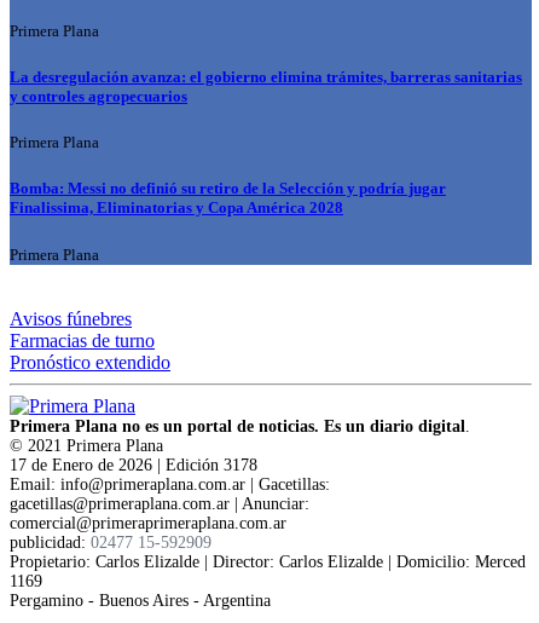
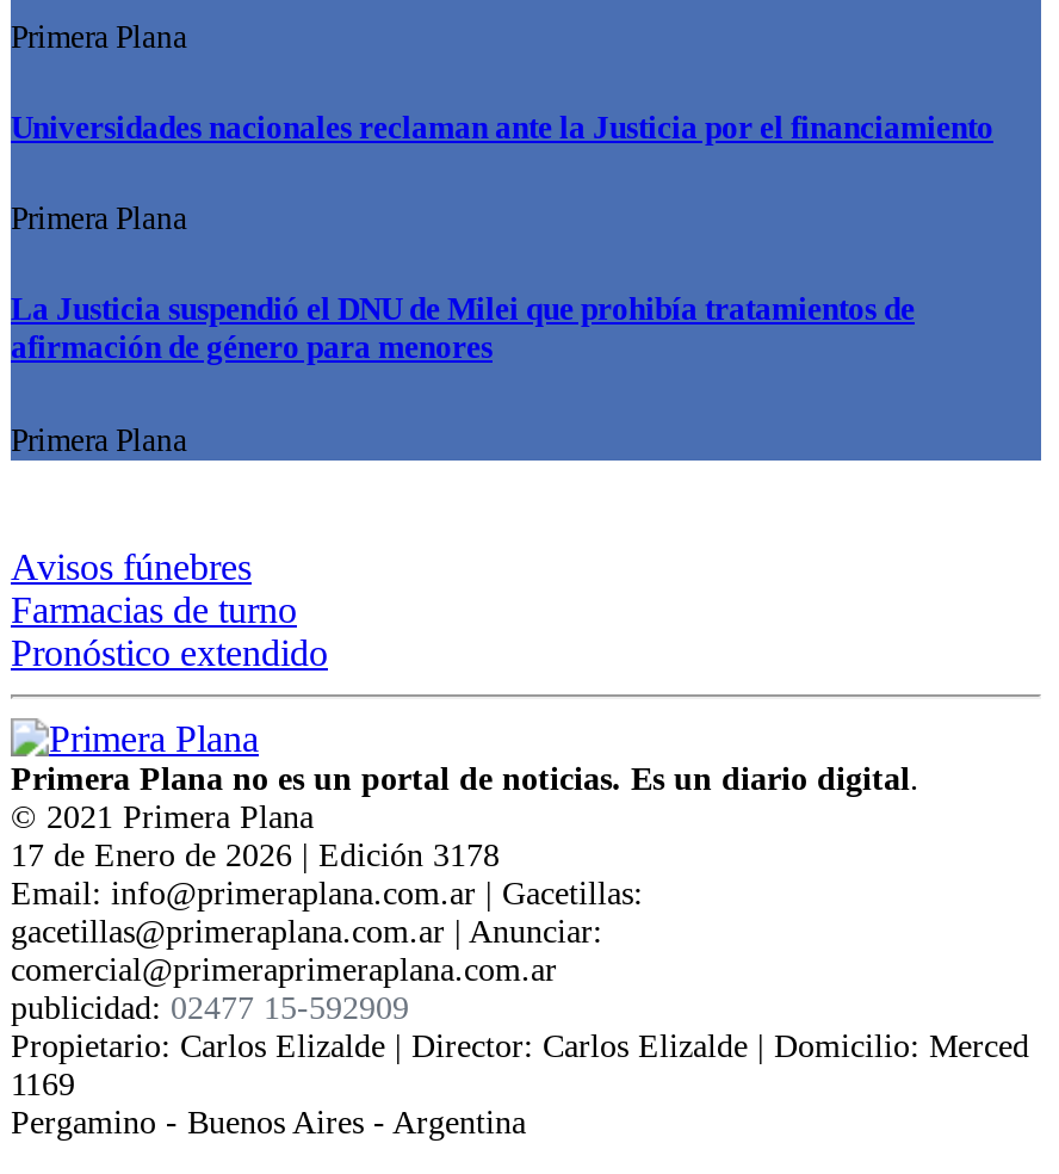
[10,68,522,105] La desregulación avanza: el gobierno elimina trámites, barreras sanitarias | y controles agropecuarios -> [11,110,993,146] Universidades nacionales reclaman ante la Justicia por el financiamiento
[10,180,446,217] Bomba: Messi no definió su retiro de la Selección y podría jugar | Finalissima, Eliminatorias y Copa América 2028 -> [11,292,915,366] La Justicia suspendió el DNU de Milei que prohibía tratamientos de | afirmación de género para menores

